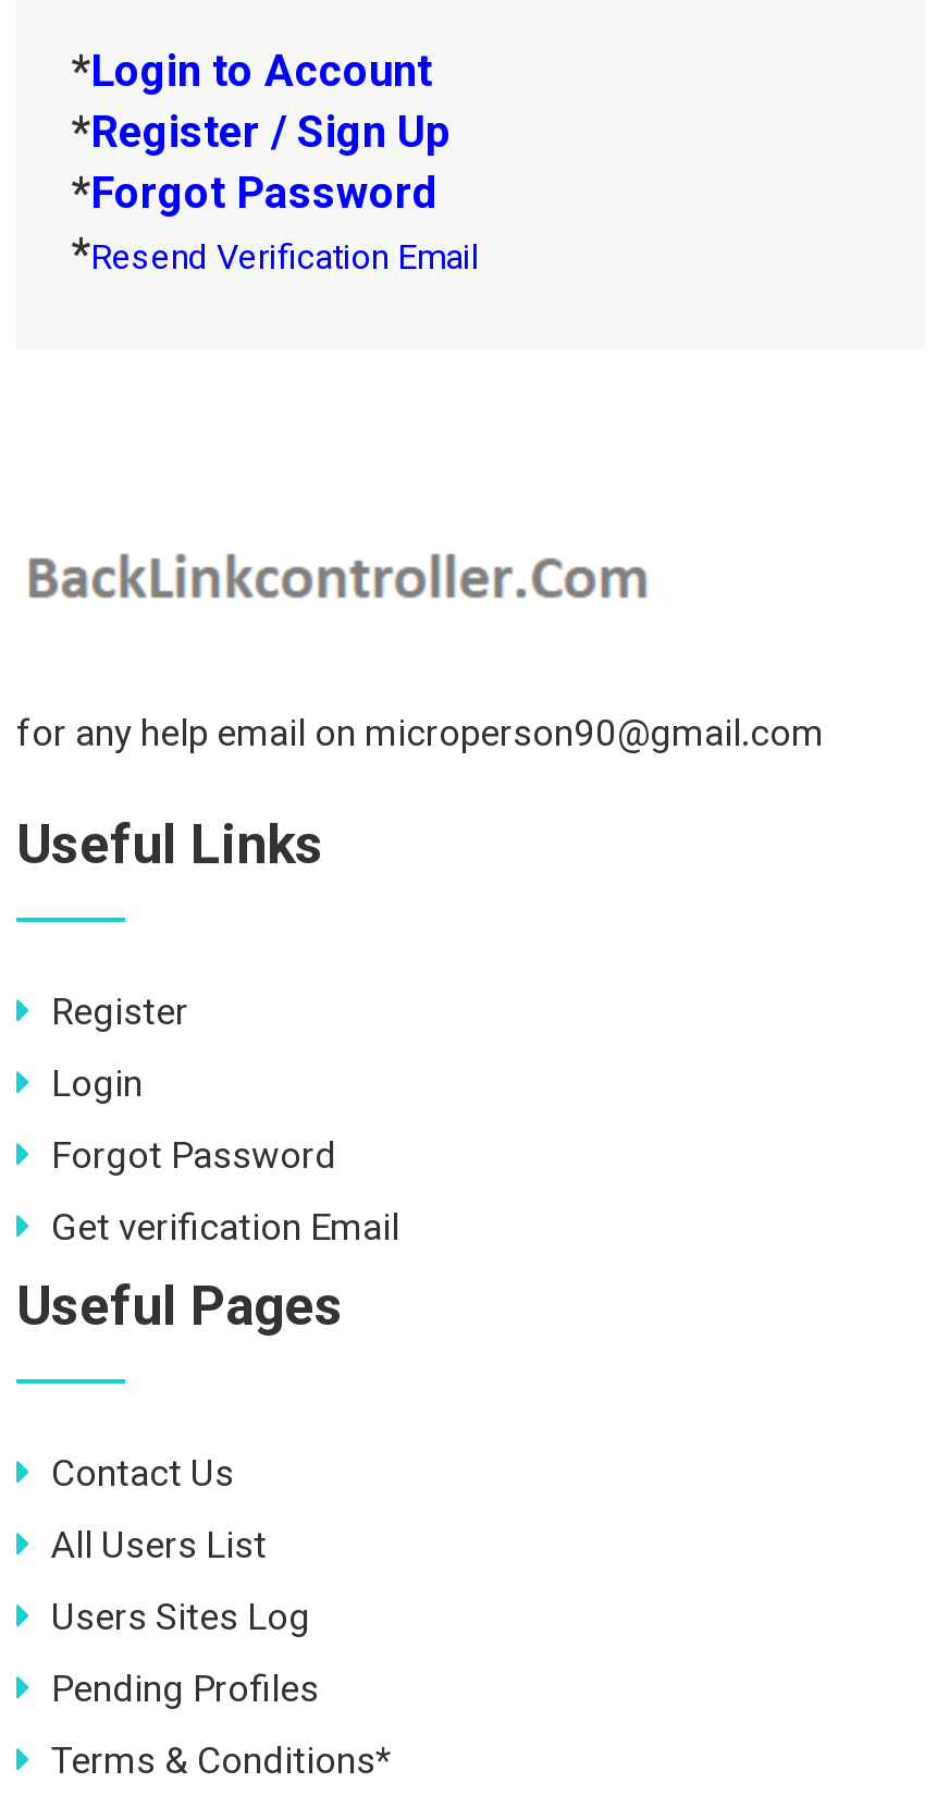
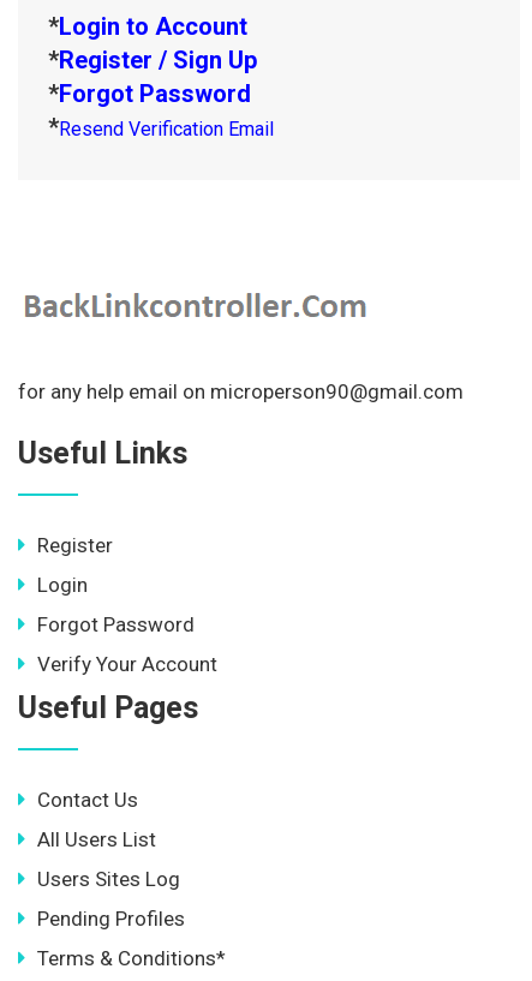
[51,1205,399,1249] Get verification Email -> [37,652,217,676] Verify Your Account

